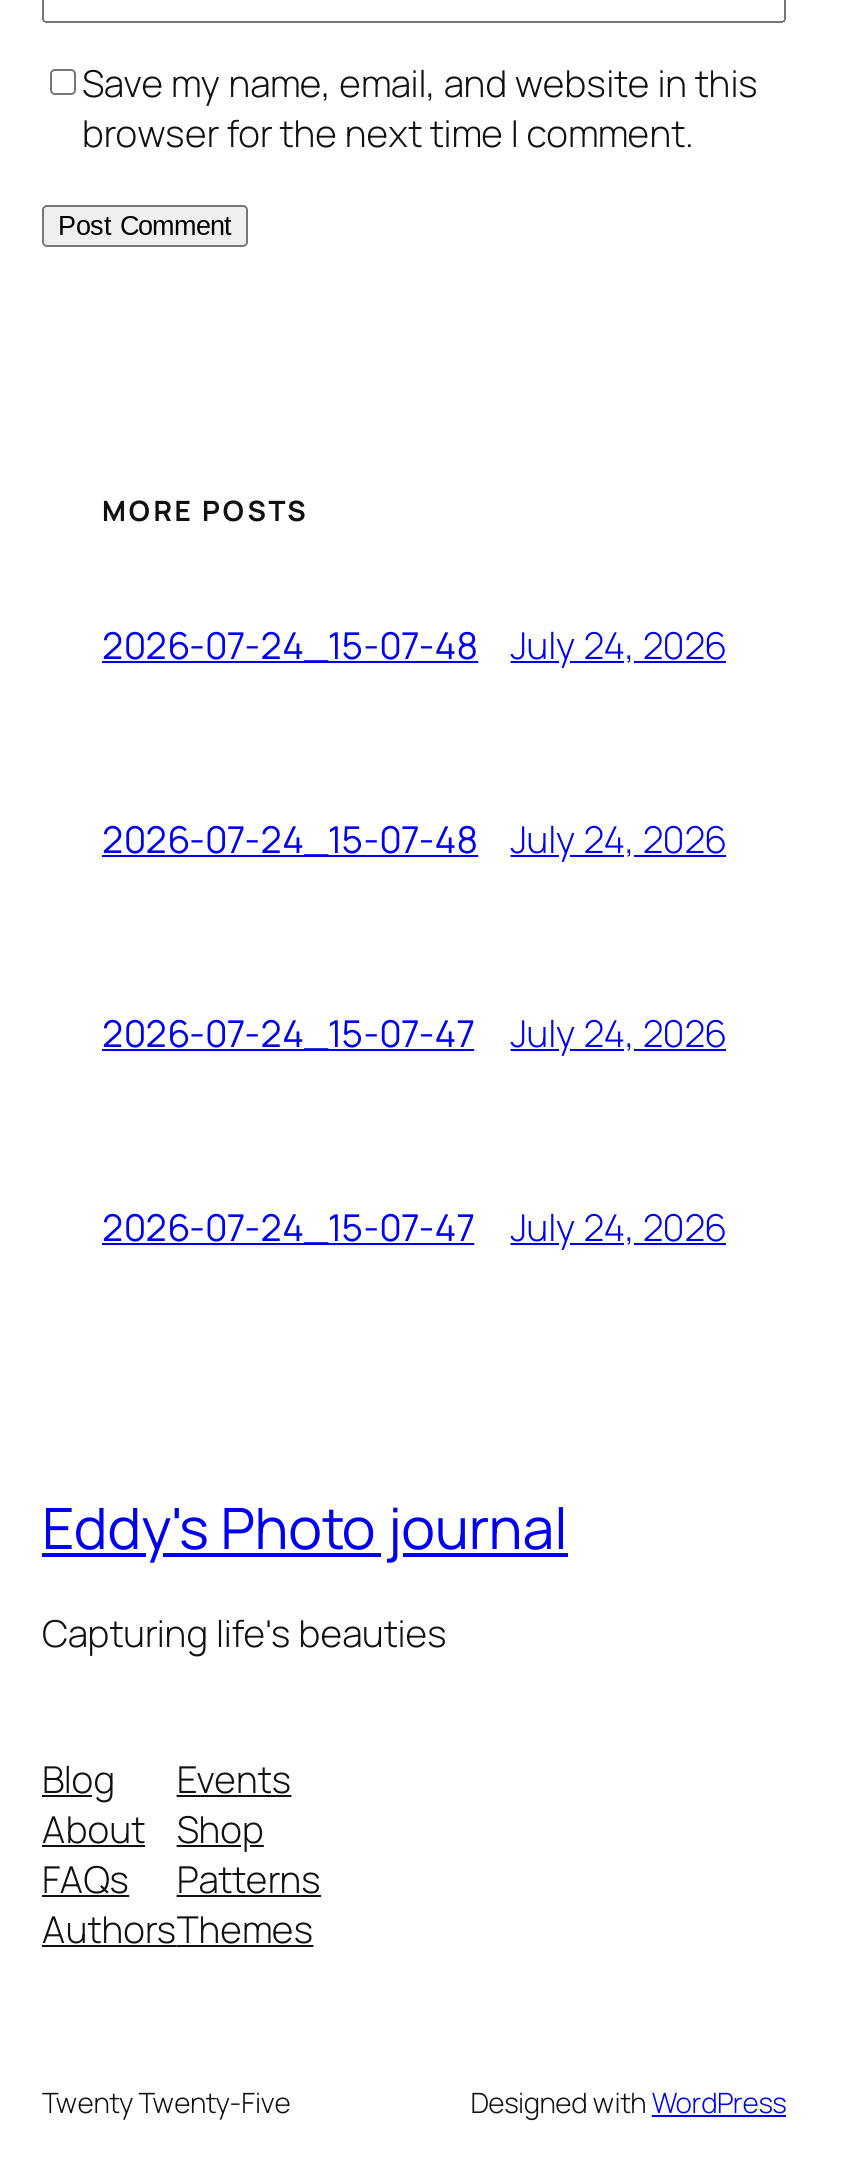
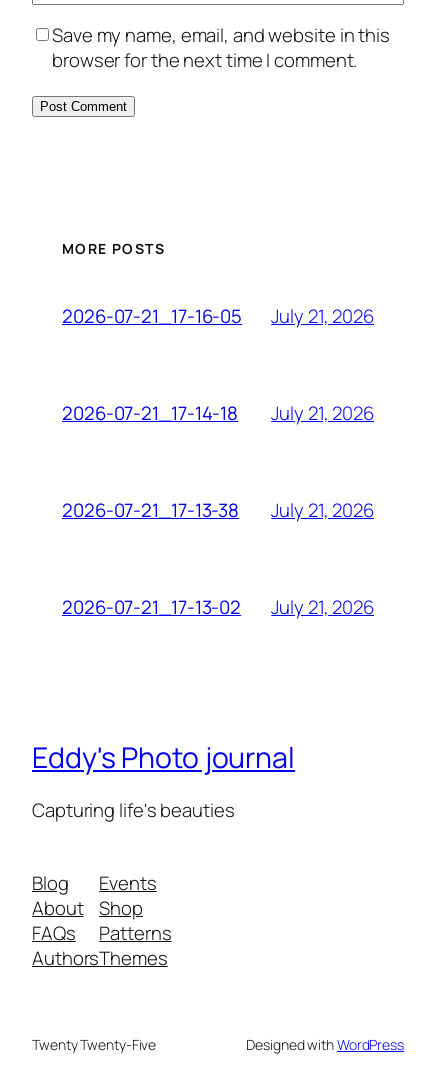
[102,619,478,671] 2026-07-24_15-07-48 -> [62,303,242,329] 2026-07-21_17-16-05
[511,618,726,670] July 24, 2026 -> [271,302,374,328] July 21, 2026
[102,813,478,865] 2026-07-24_15-07-48 -> [62,400,238,426] 2026-07-21_17-14-18
[511,812,726,864] July 24, 2026 -> [271,399,374,425] July 21, 2026
[102,1007,474,1059] 2026-07-24_15-07-47 -> [62,497,239,523] 2026-07-21_17-13-38
[511,1006,726,1058] July 24, 2026 -> [271,496,374,522] July 21, 2026
[102,1201,474,1253] 2026-07-24_15-07-47 -> [62,594,241,620] 2026-07-21_17-13-02
[511,1200,726,1252] July 24, 2026 -> [271,593,374,619] July 21, 2026

